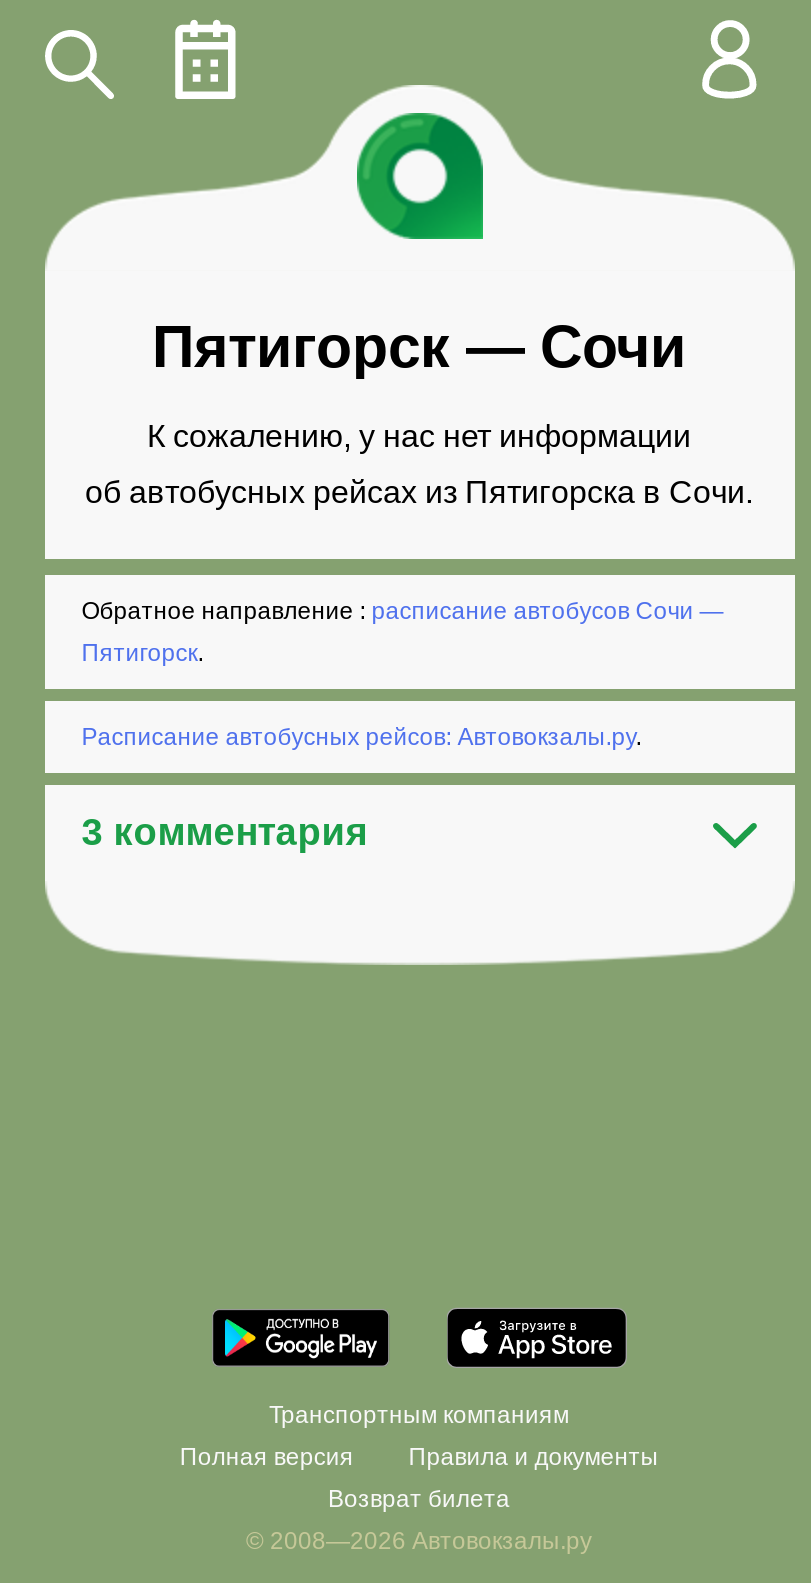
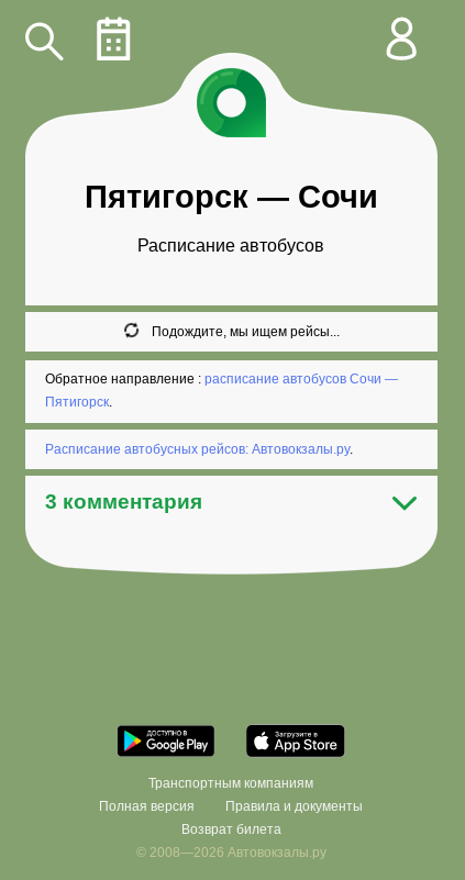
[147,419,691,453] К сожалению, у нас нет информации -> [137,236,324,255] Расписание автобусов
[85,475,753,509] об автобусных рейсах из Пятигорска в Сочи. -> [152,324,340,339] Подождите, мы ищем рейсы...
moved [81,595,723,853] -> [45,372,398,514]: Обратное направление : расписание автобусов Сочи — | Пятигорск. | Расписание автобусных рейсов: Автовокзалы.ру. | 3 комментария

